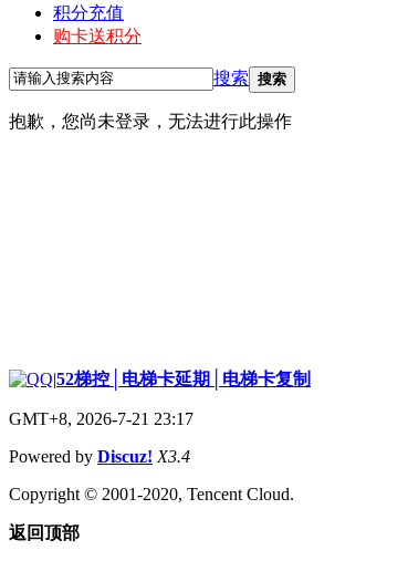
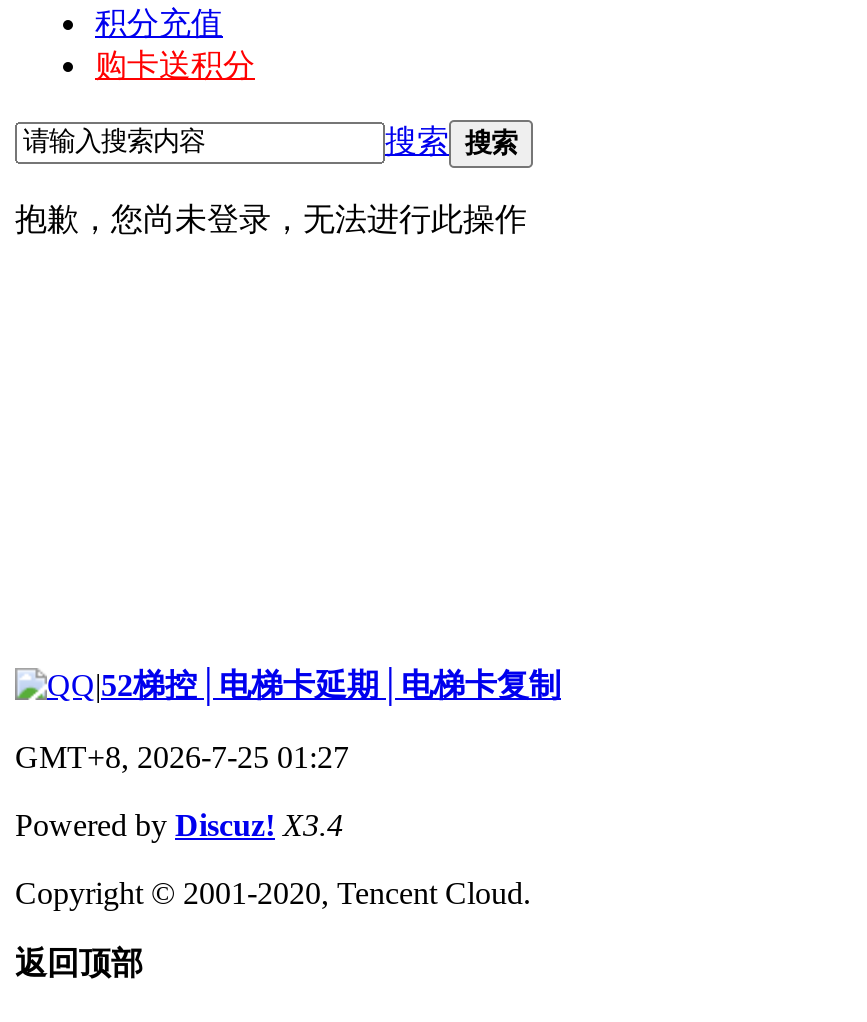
[9,409,193,428] GMT+8, 2026-7-21 23:17 -> [15,740,349,774] GMT+8, 2026-7-25 01:27

